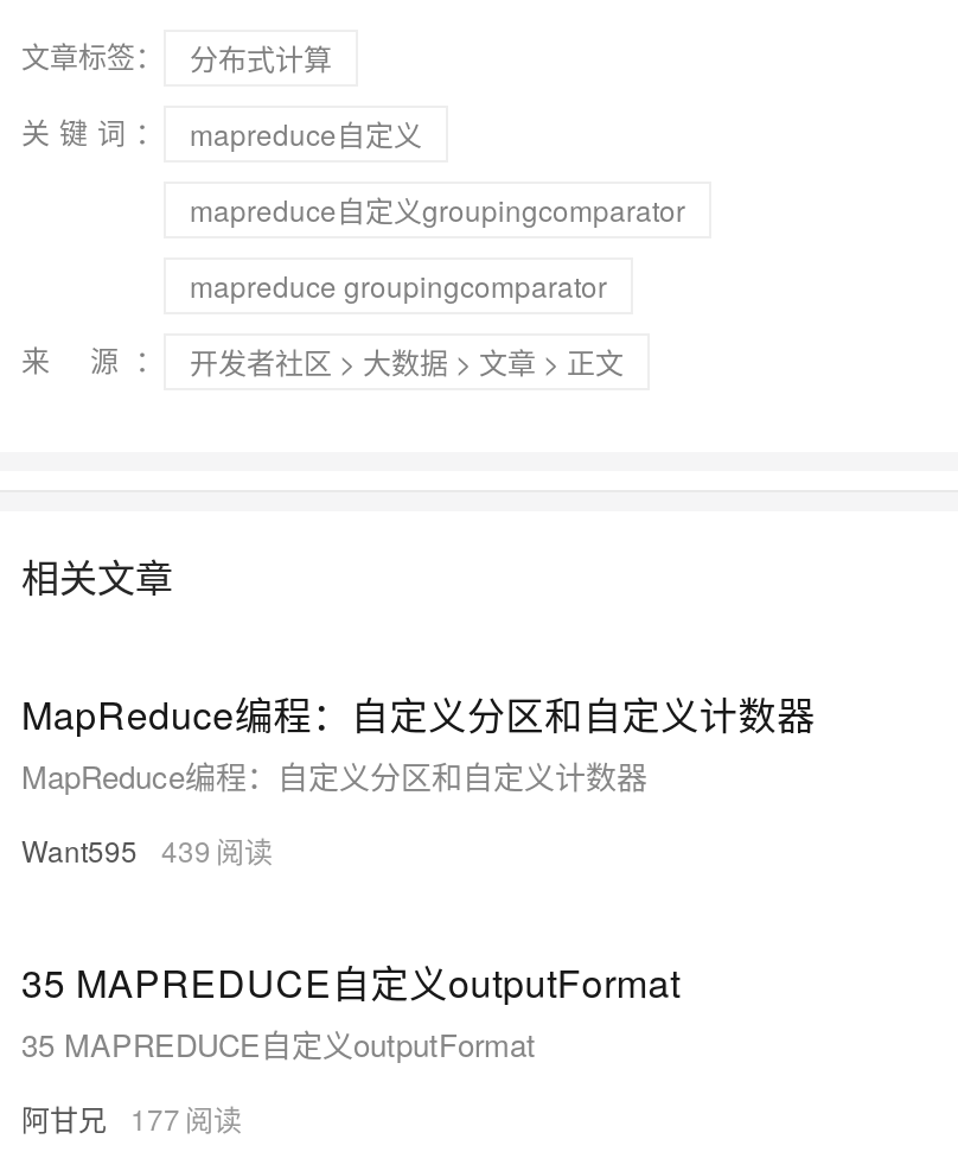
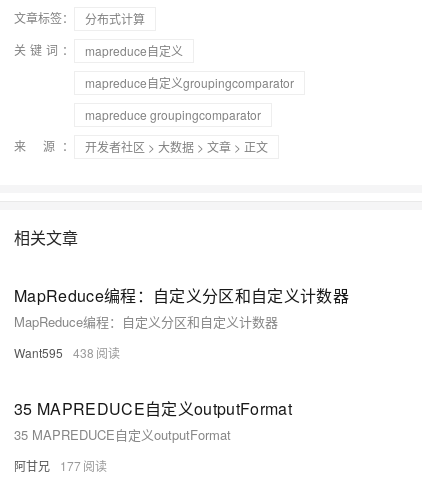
[21,829,211,869] Want595 439 -> [14,344,94,361] Want595 438

